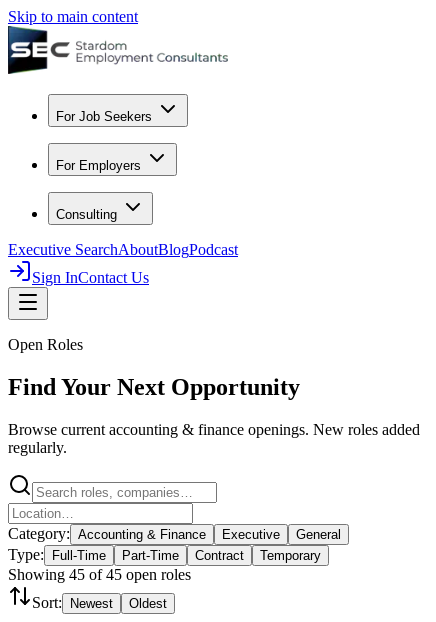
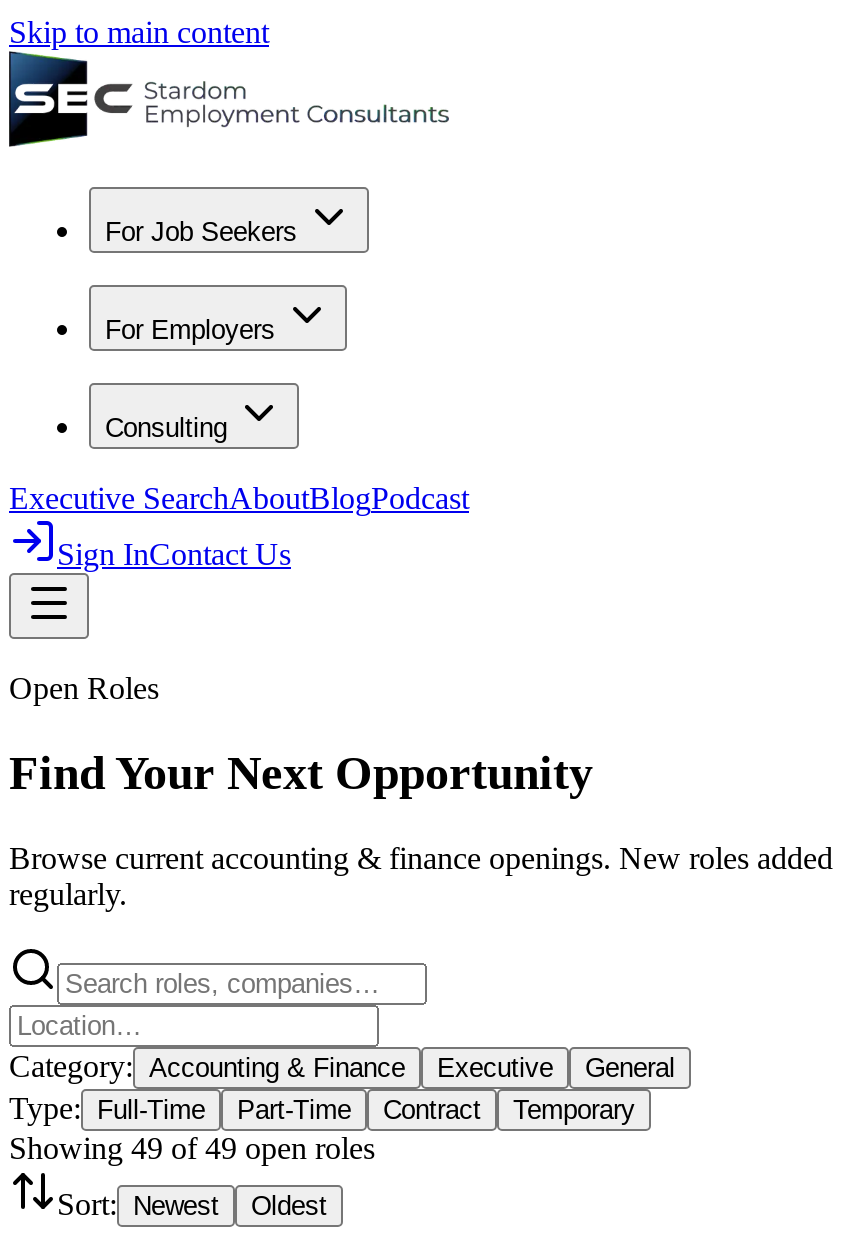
[8,566,191,583] Showing 45 of45open roles -> [9,1131,375,1165] Showing 49 of49open roles

